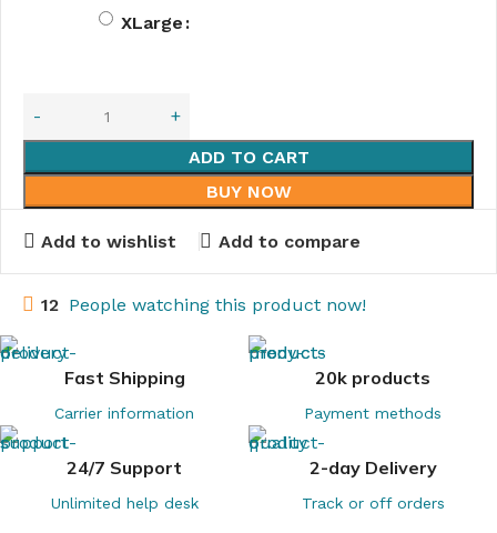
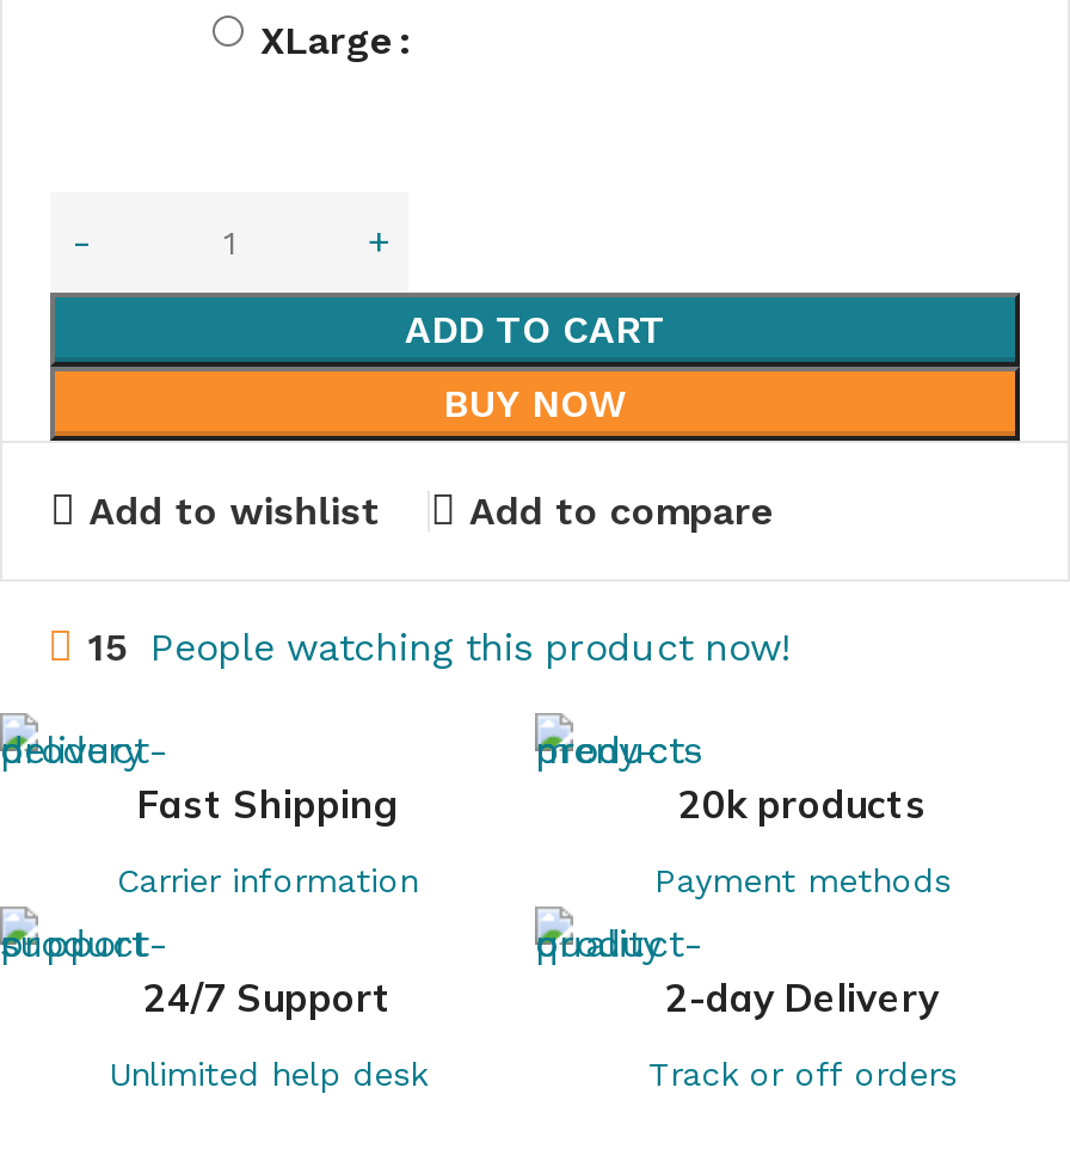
[41,294,366,315] 12 People watching this product now! -> [88,626,791,671] 15 People watching this product now!

